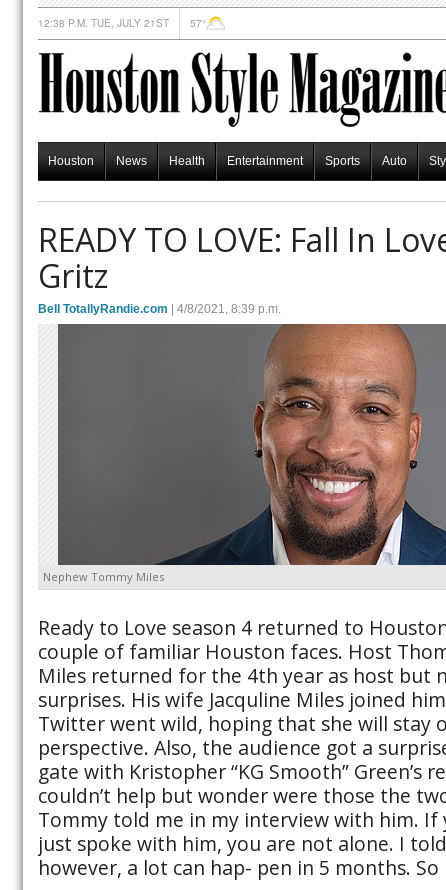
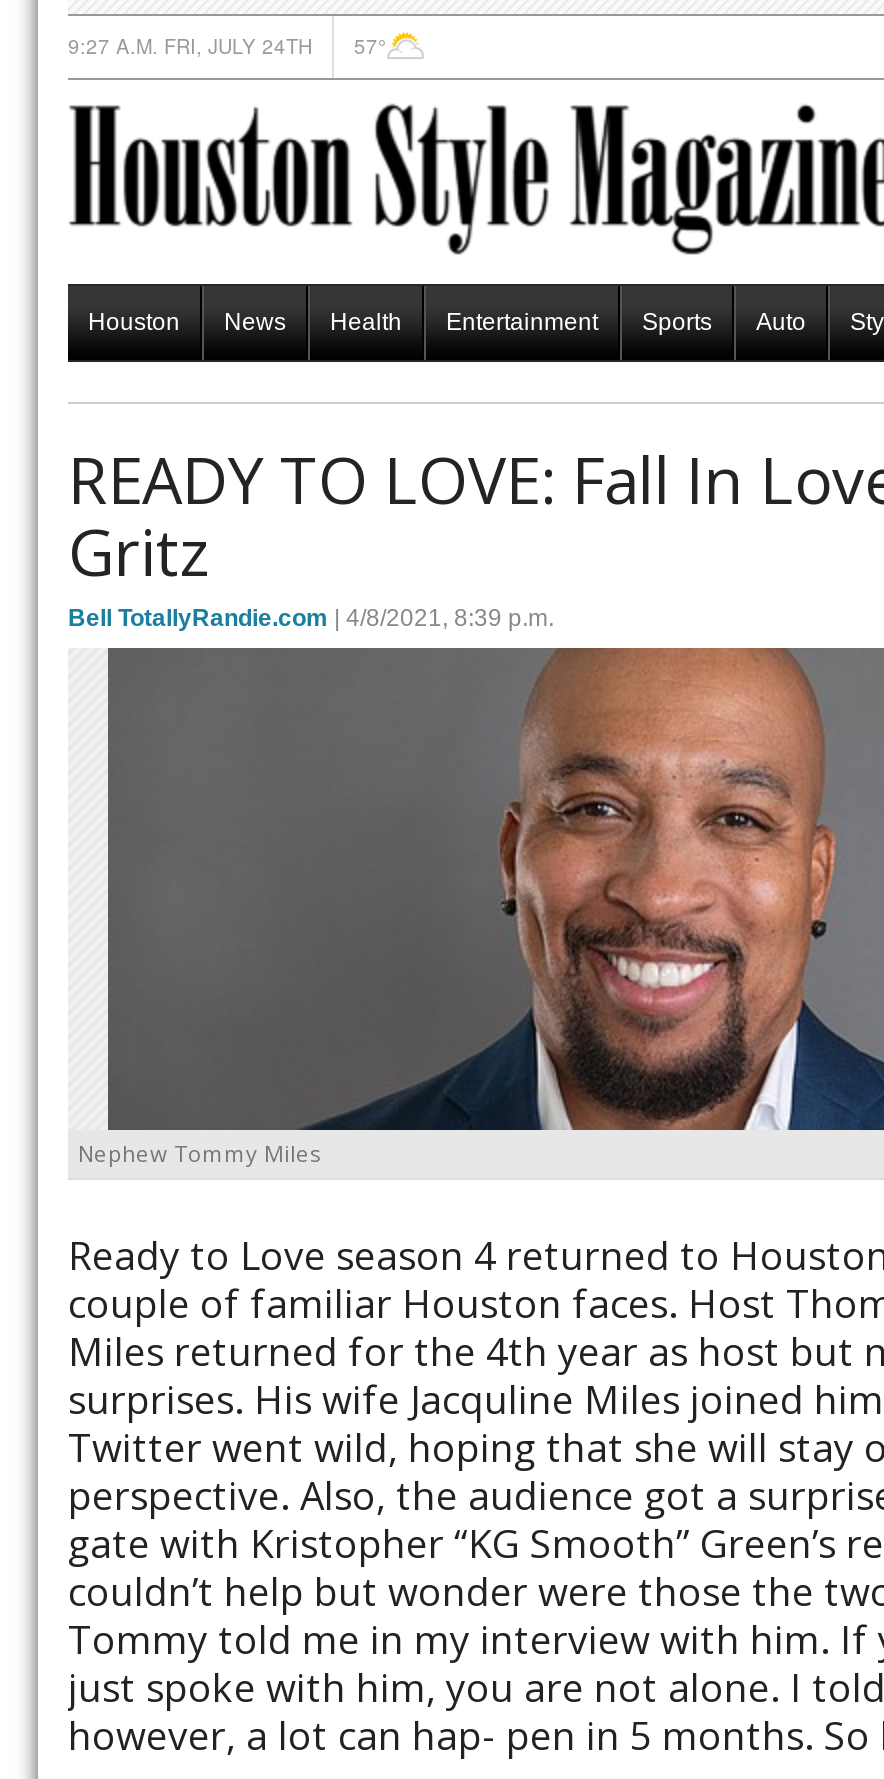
[38,16,206,30] 12:38 P.M. TUE, JULY 21ST 57° -> [68,32,386,60] 9:27 A.M. FRI, JULY 24TH 57°

